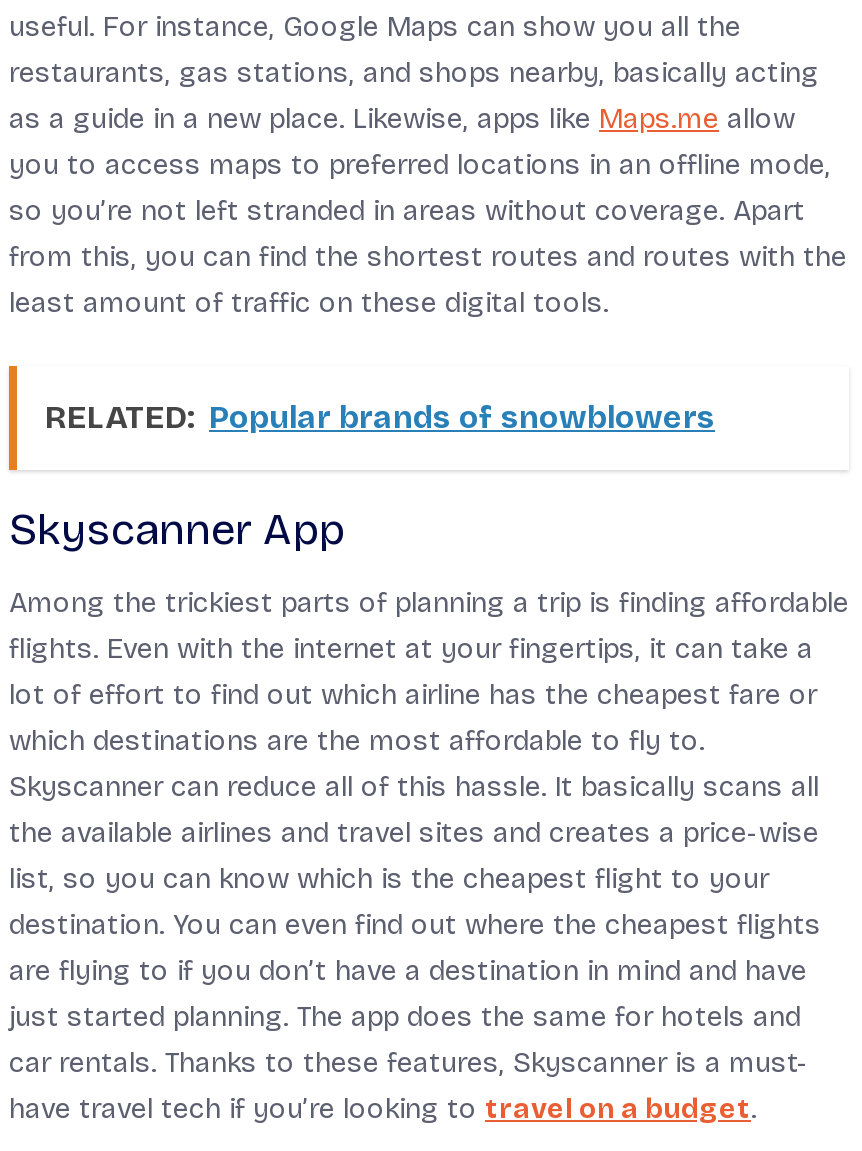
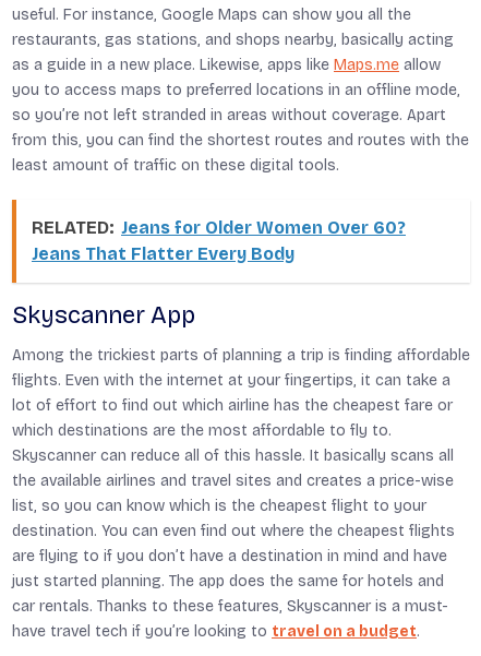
[45,397,715,435] RELATED: Popular brands of snowblowers -> [32,217,406,264] RELATED: Jeans for Older Women Over 60? | Jeans That Flatter Every Body

